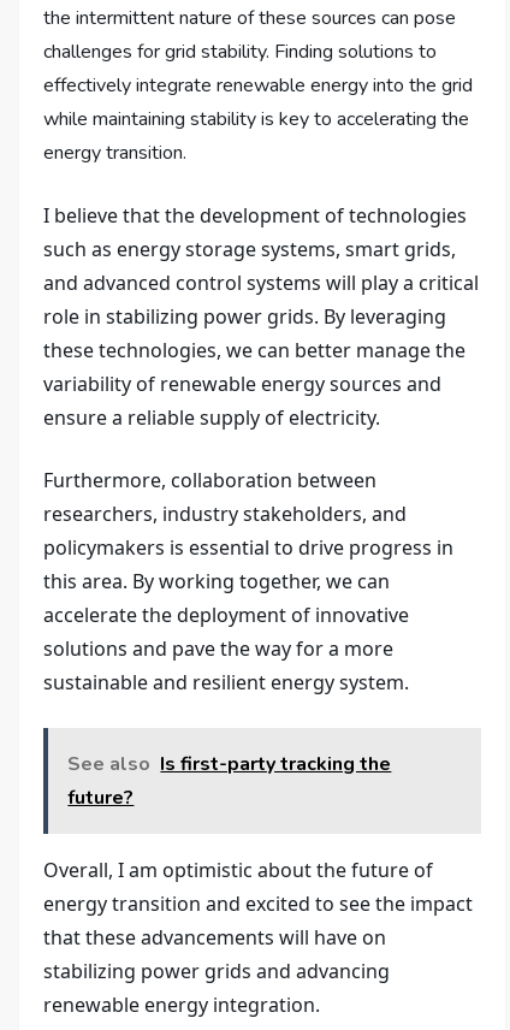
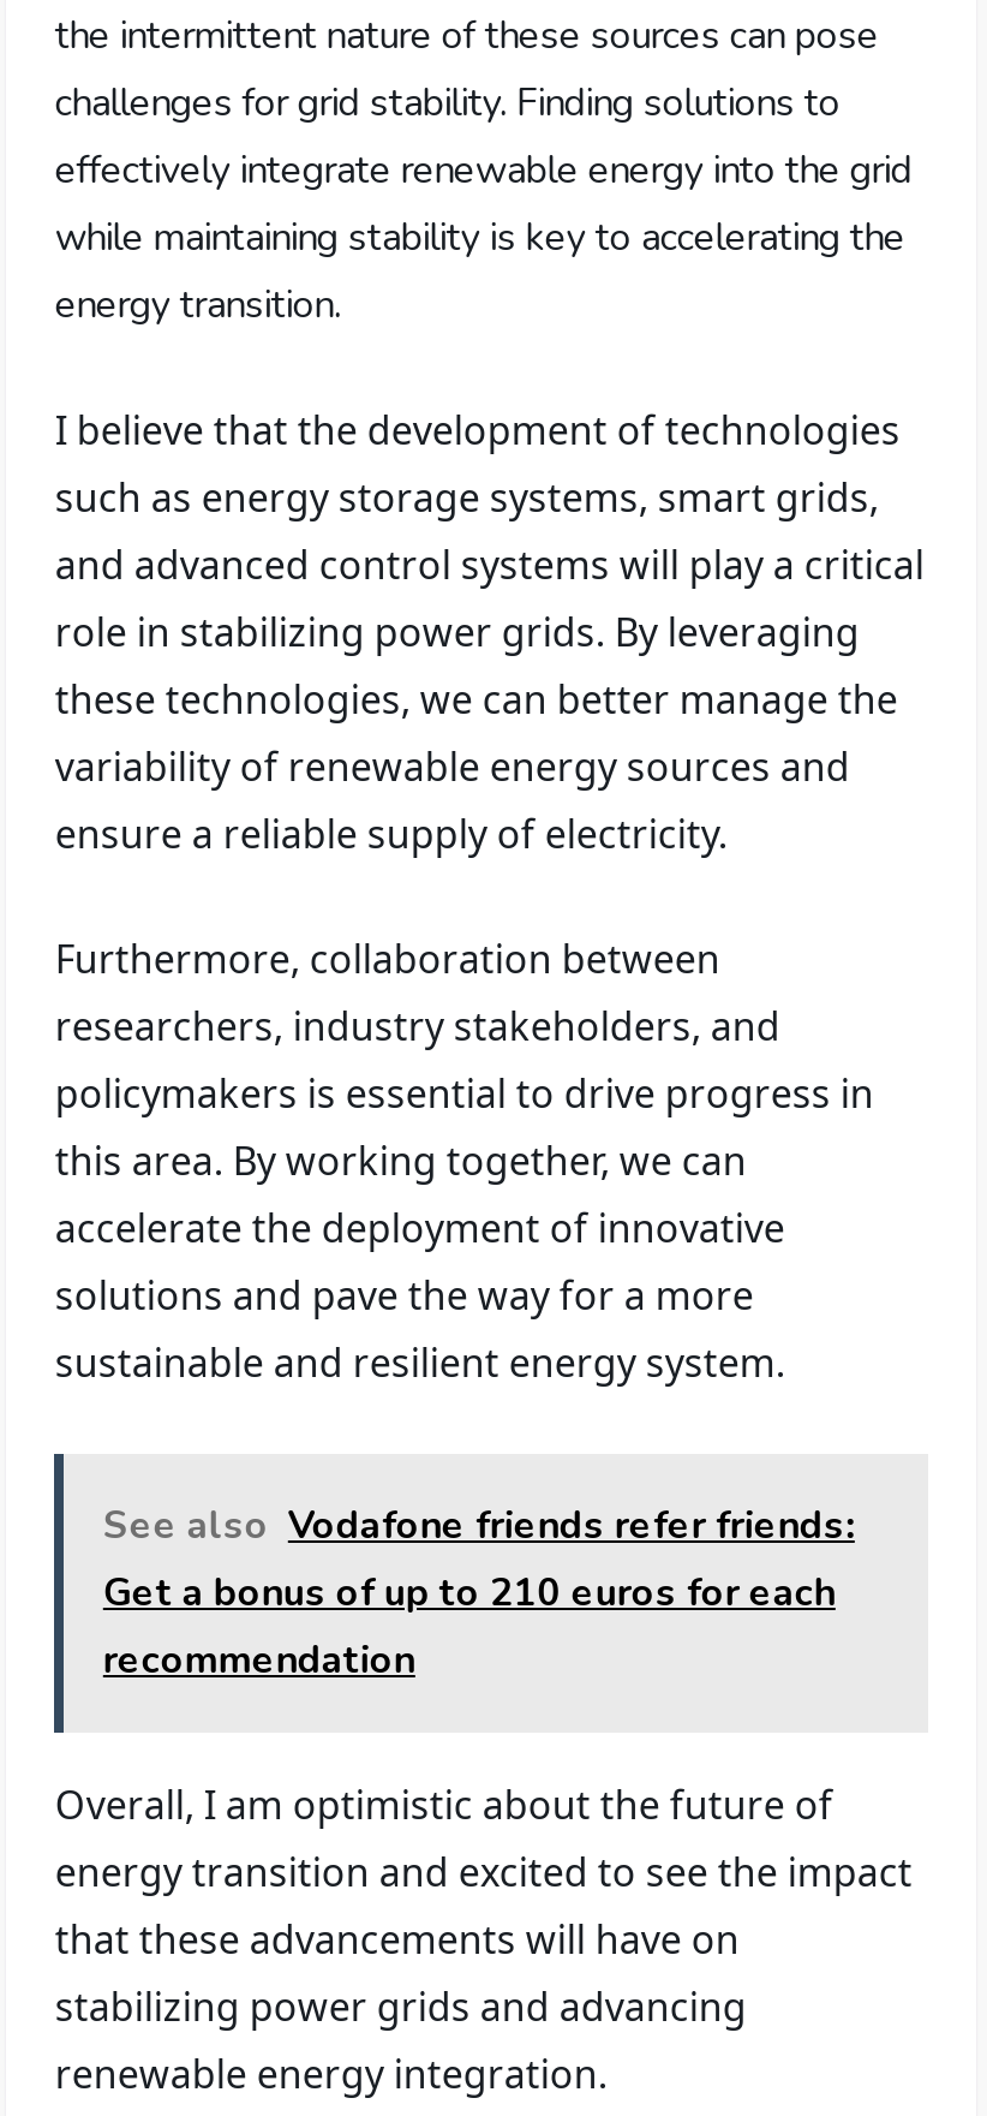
[68,751,391,811] See also Is first-party tracking the | future? -> [103,1500,855,1688] See also Vodafone friends refer friends: | Get a bonus of up to 210 euros for each | recommendation

